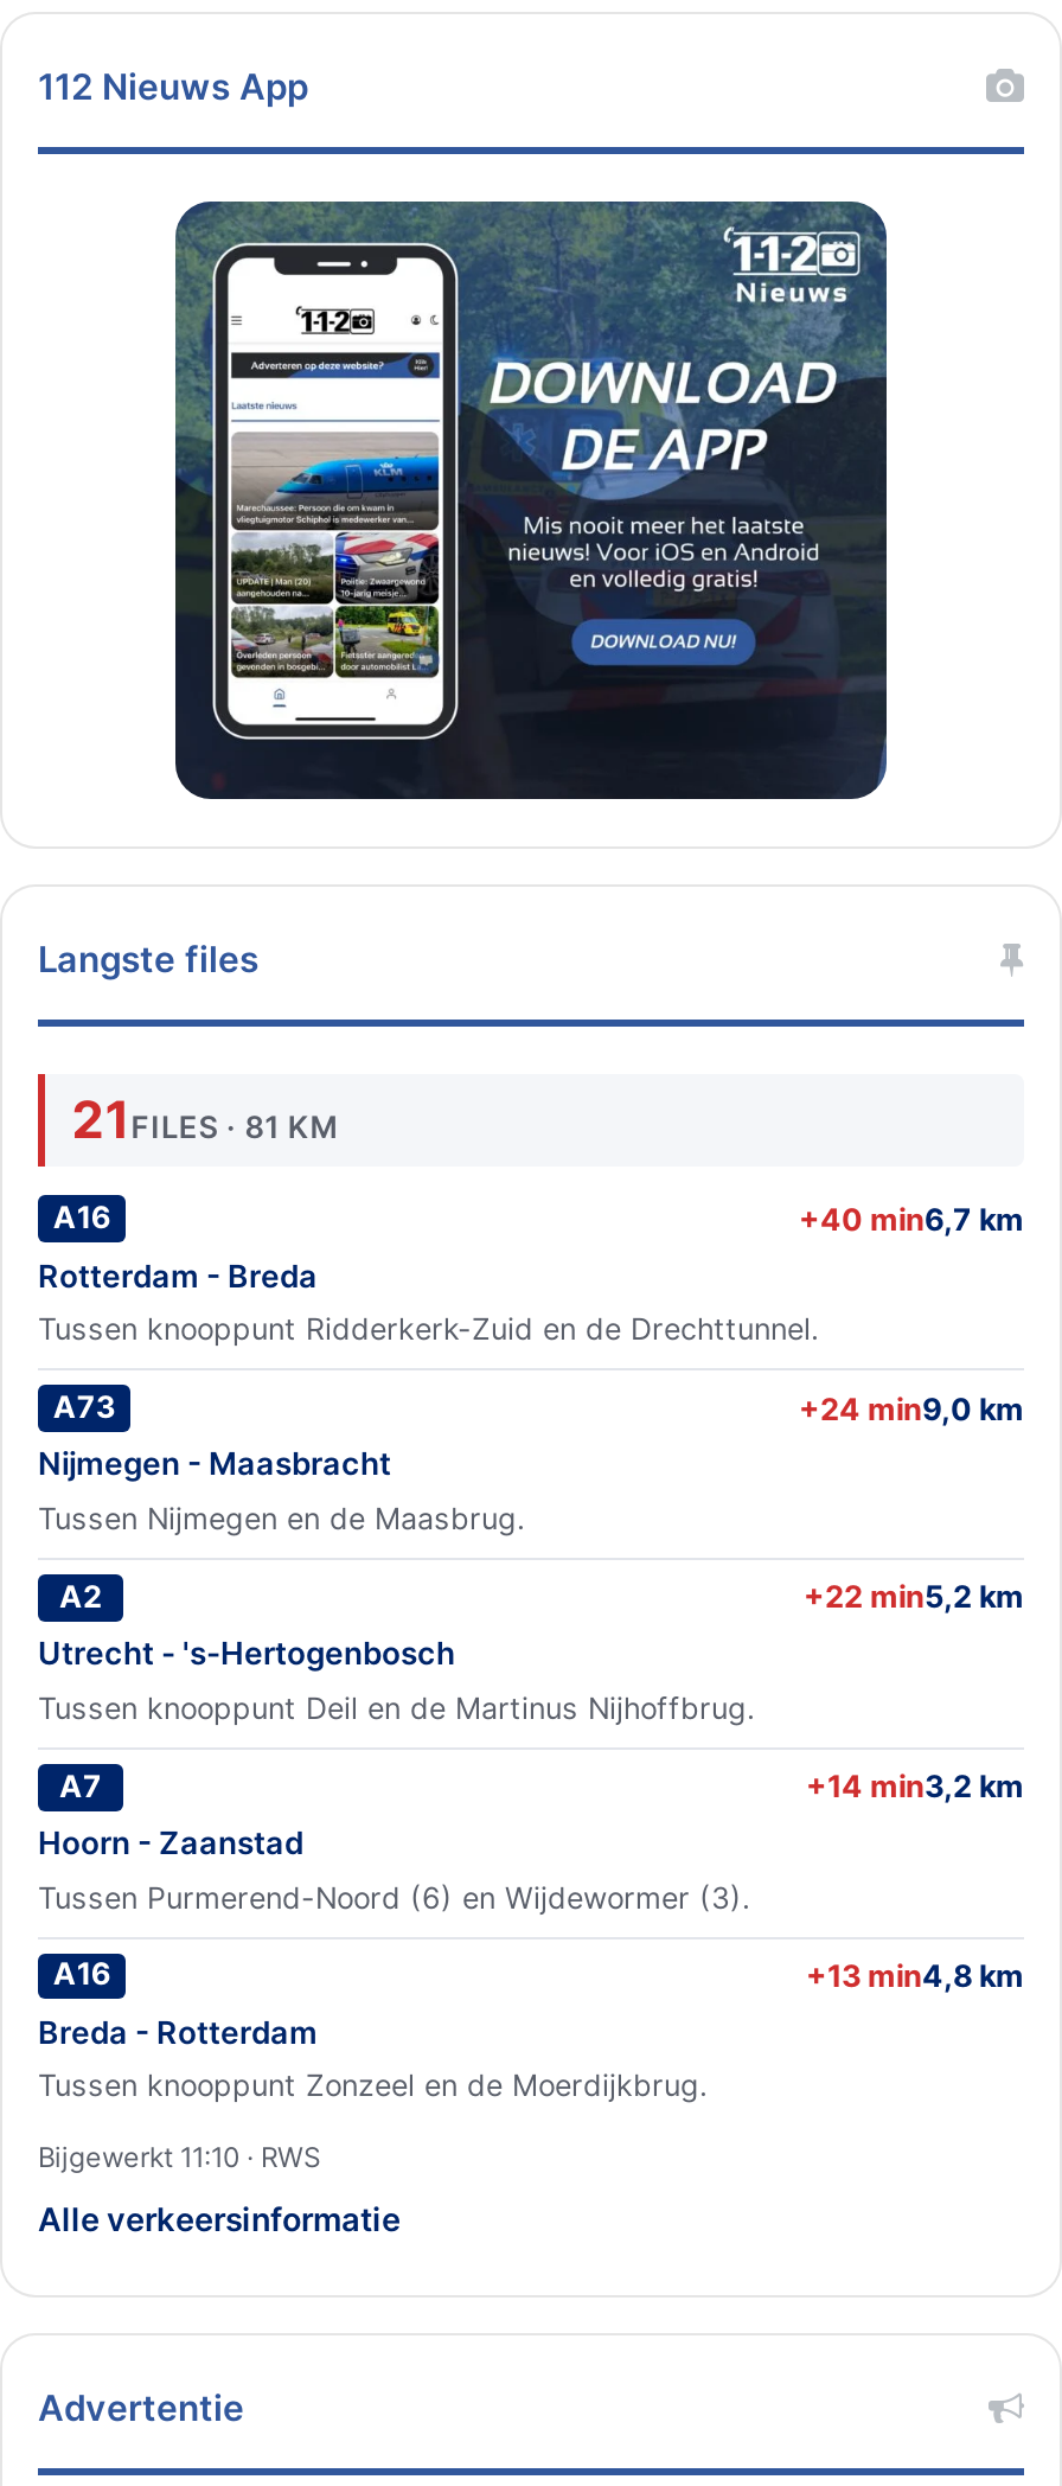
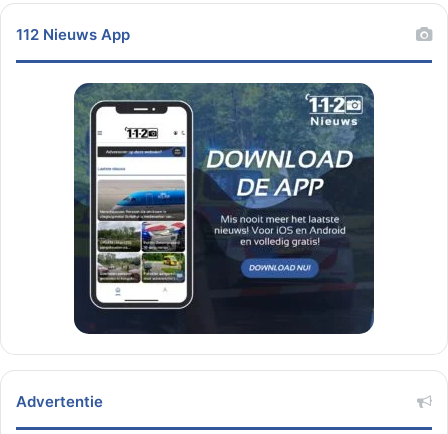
[38,936,1024,2239] Langste files | 21FILES · 81 KM | A16 | +40 min6,7 km | Rotterdam - Breda | Tussen knooppunt Ridderkerk-Zuid en de Drechttunnel. | A73 | +24 min9,0 km | Nijmegen - Maasbracht | Tussen Nijmegen en de Maasbrug. | A2 | +22 min5,2 km | Utrecht - 's-Hertogenbosch | Tussen knooppunt Deil en de Martinus Nijhoffbrug. | A7 | +14 min3,2 km | Hoorn - Zaanstad | Tussen Purmerend-Noord (6) en Wijdewormer (3). | A16 | +13 min4,8 km | Breda - Rotterdam | Tussen knooppunt Zonzeel en de Moerdijkbrug. | Bijgewerkt 11:10 · RWS | Alle verkeersinformatie -> none

